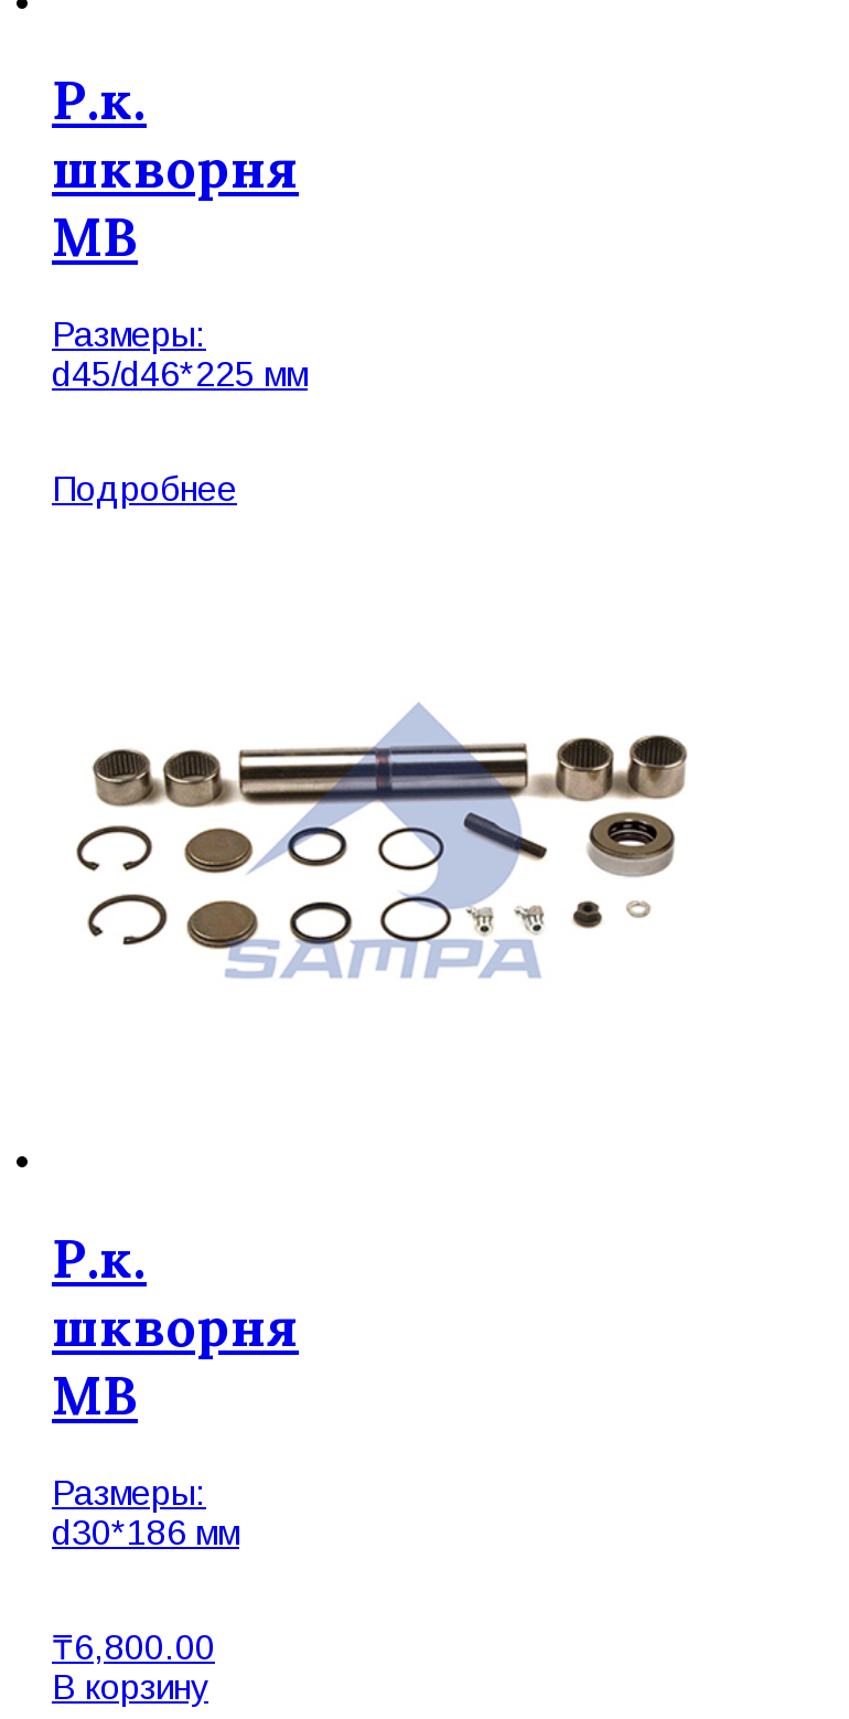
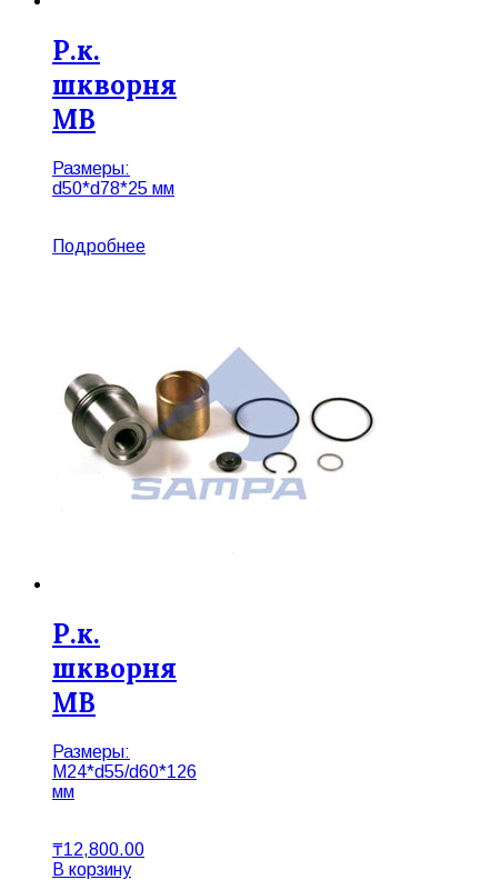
[52,356,308,393] d45/d46*225 мм -> [52,179,174,198] d50*d78*25 мм
[74,693,689,991] [image] -> [63,347,375,500] [image]
[52,1514,239,1552] d30*186 мм -> [52,762,197,801] M24*d55/d60*126 | мм
[52,1629,215,1666] ₸6,800.00 -> [52,840,144,859] ₸12,800.00

